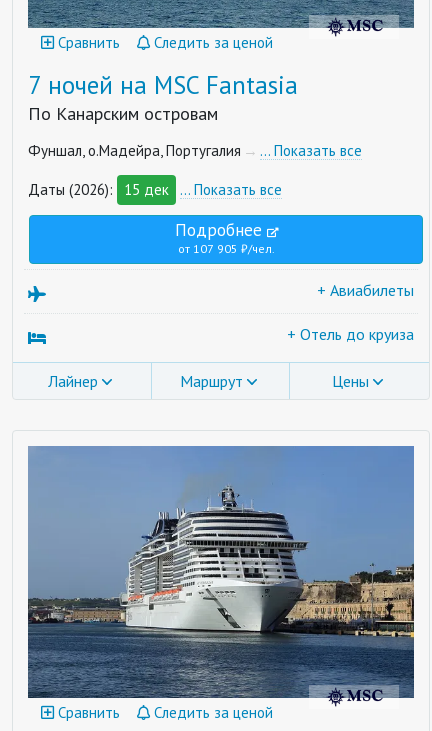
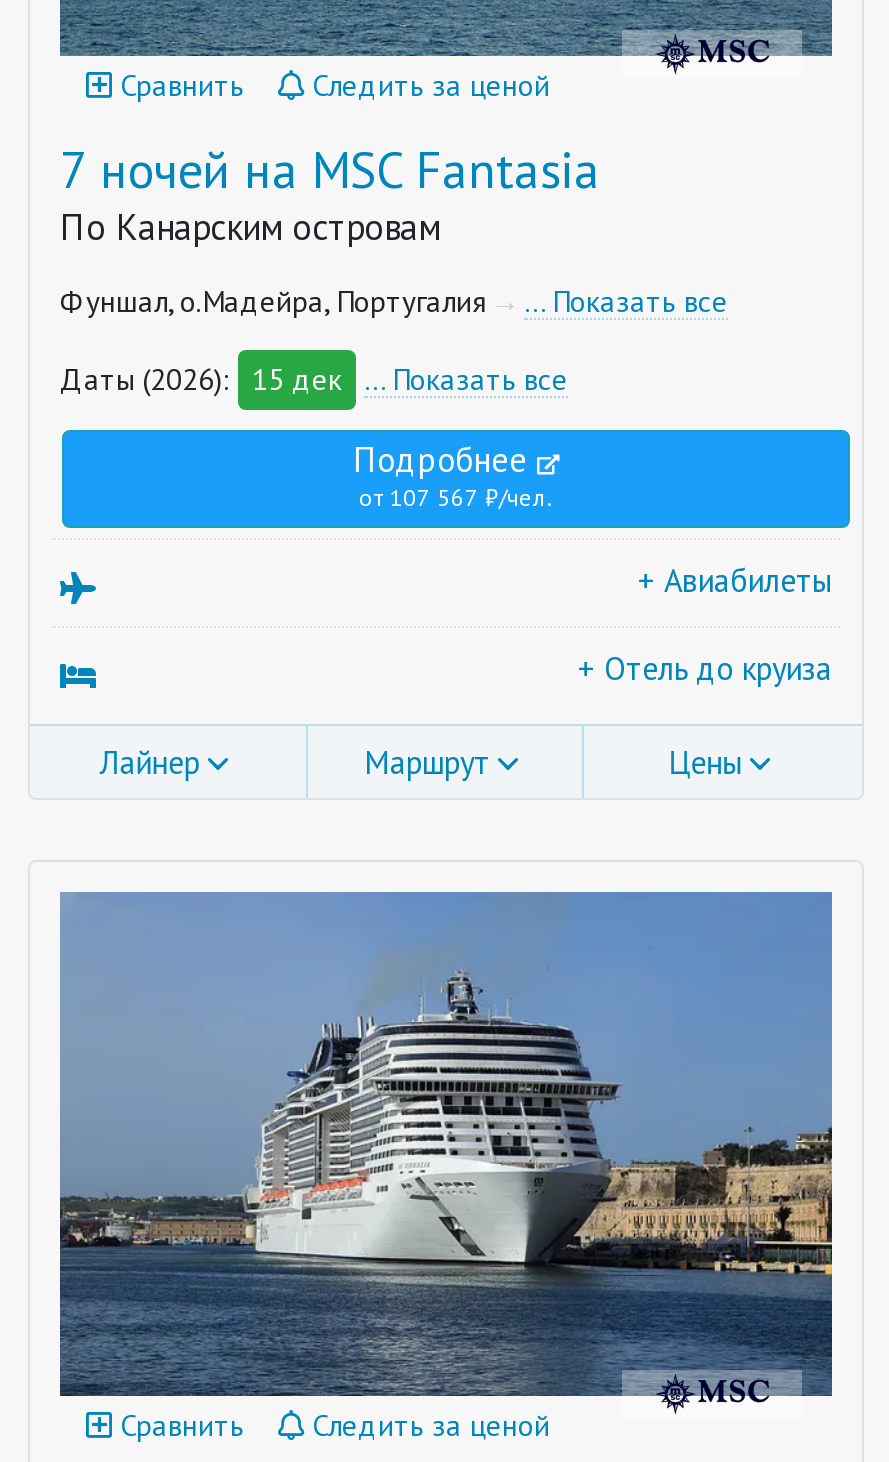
[177,241,274,256] от 107 905 ₽/чел. -> [359,482,553,512] от 107 567 ₽/чел.

